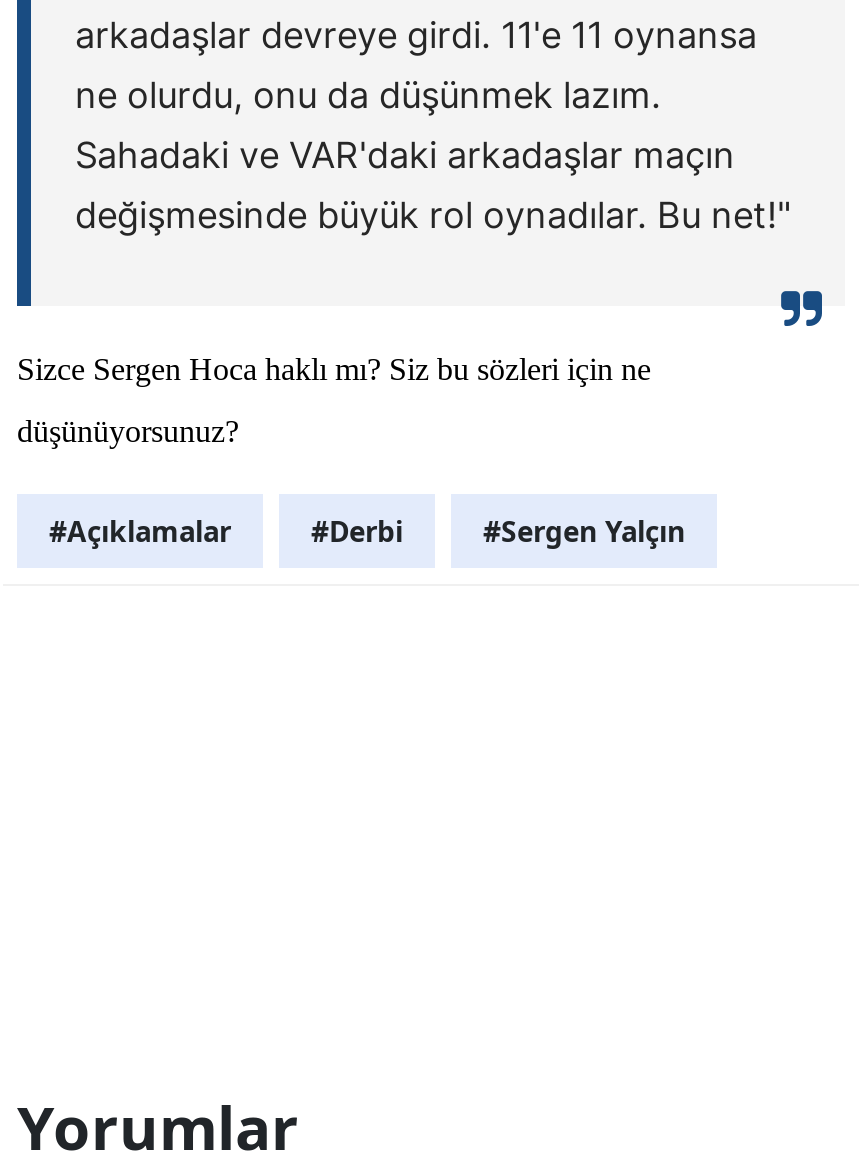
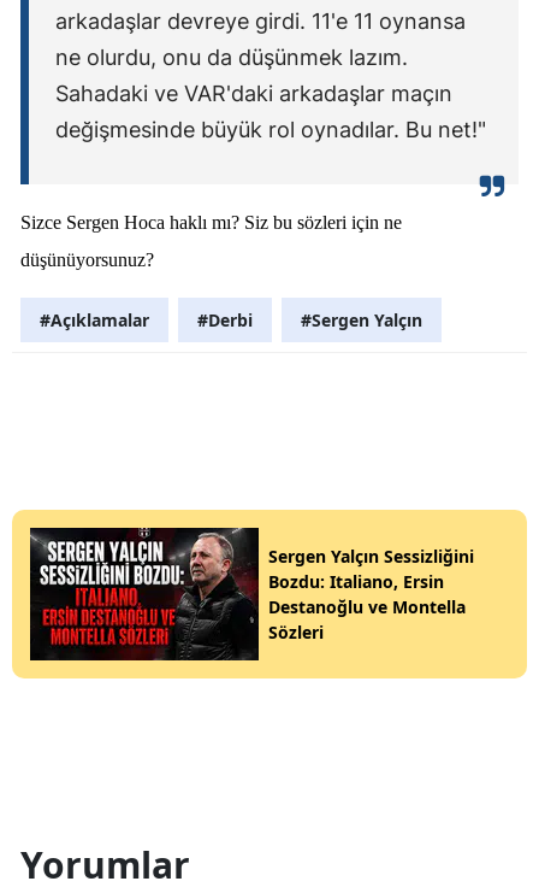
none -> [11,509,528,680] [image] | Sergen Yalçın Sessizliğini | Bozdu: Italiano, Ersin | Destanoğlu ve Montella | Sözleri

